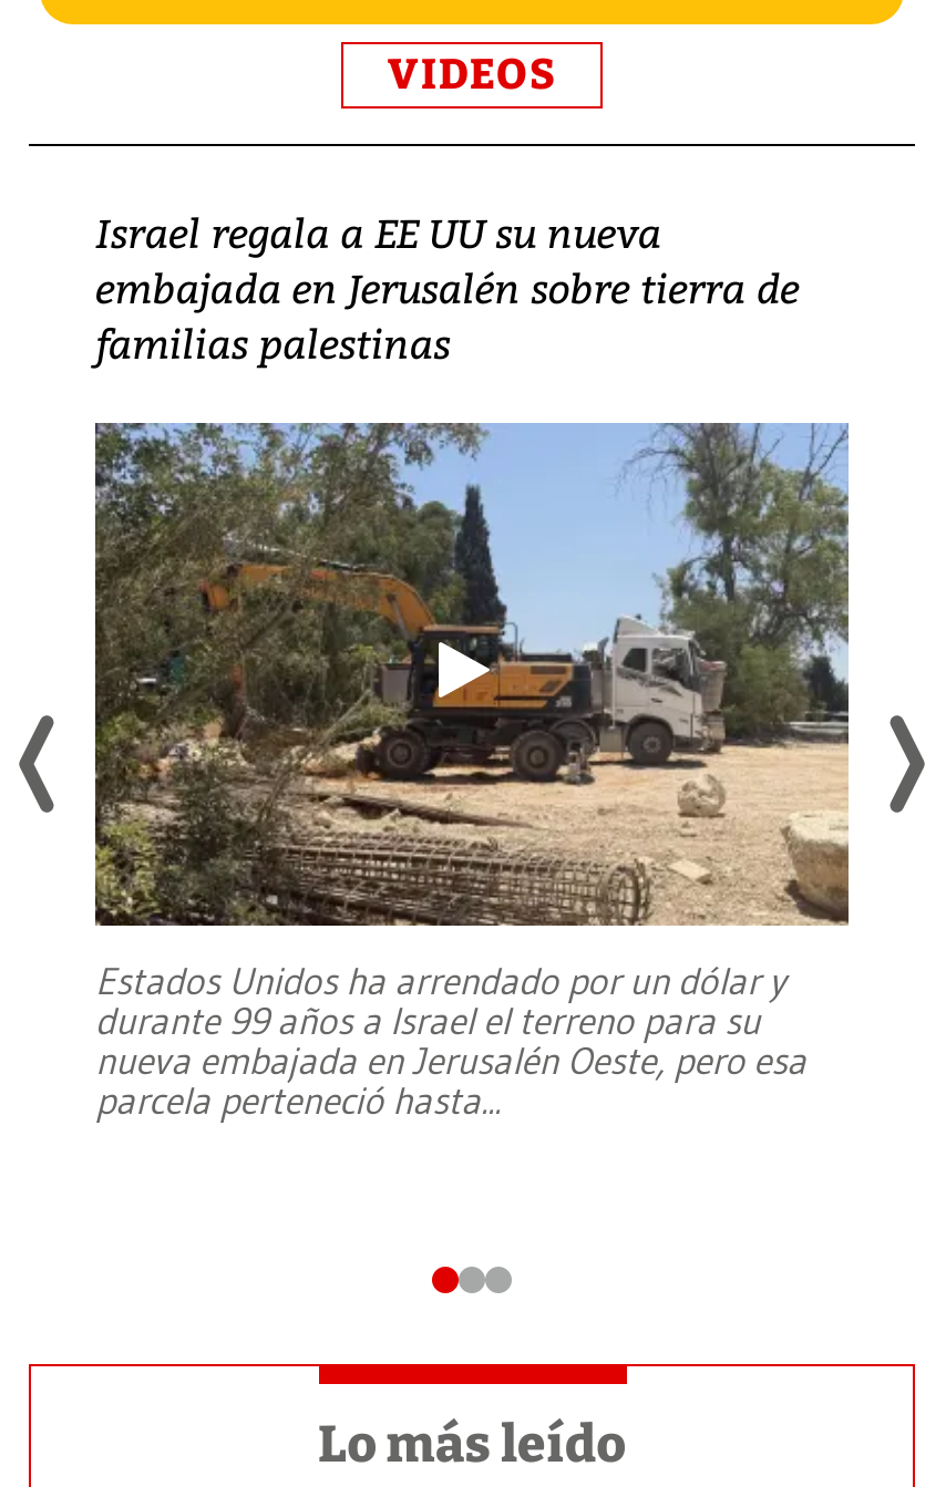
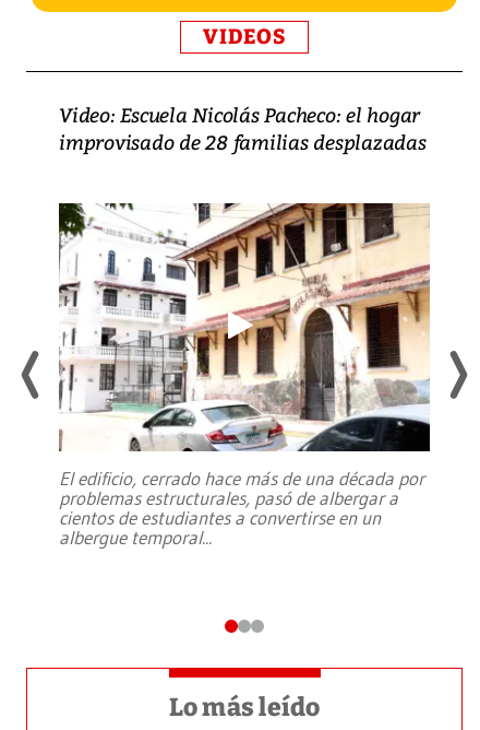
[95,205,799,371] Israel regala a EE UU su nueva | embajada en Jerusalén sobre tierra de | familias palestinas -> [59,101,426,156] Video: Escuela Nicolás Pacheco: el hogar | improvisado de 28 familias desplazadas
[93,421,851,1123] [image] | Estados Unidos ha arrendado por un dólar y | durante 99 años a Israel el terreno para su | nueva embajada en Jerusalén Oeste, pero esa | parcela perteneció hasta... -> [59,202,431,549] [image] | El edificio, cerrado hace más de una década por | problemas estructurales, pasó de albergar a | cientos de estudiantes a convertirse en un | albergue temporal...

